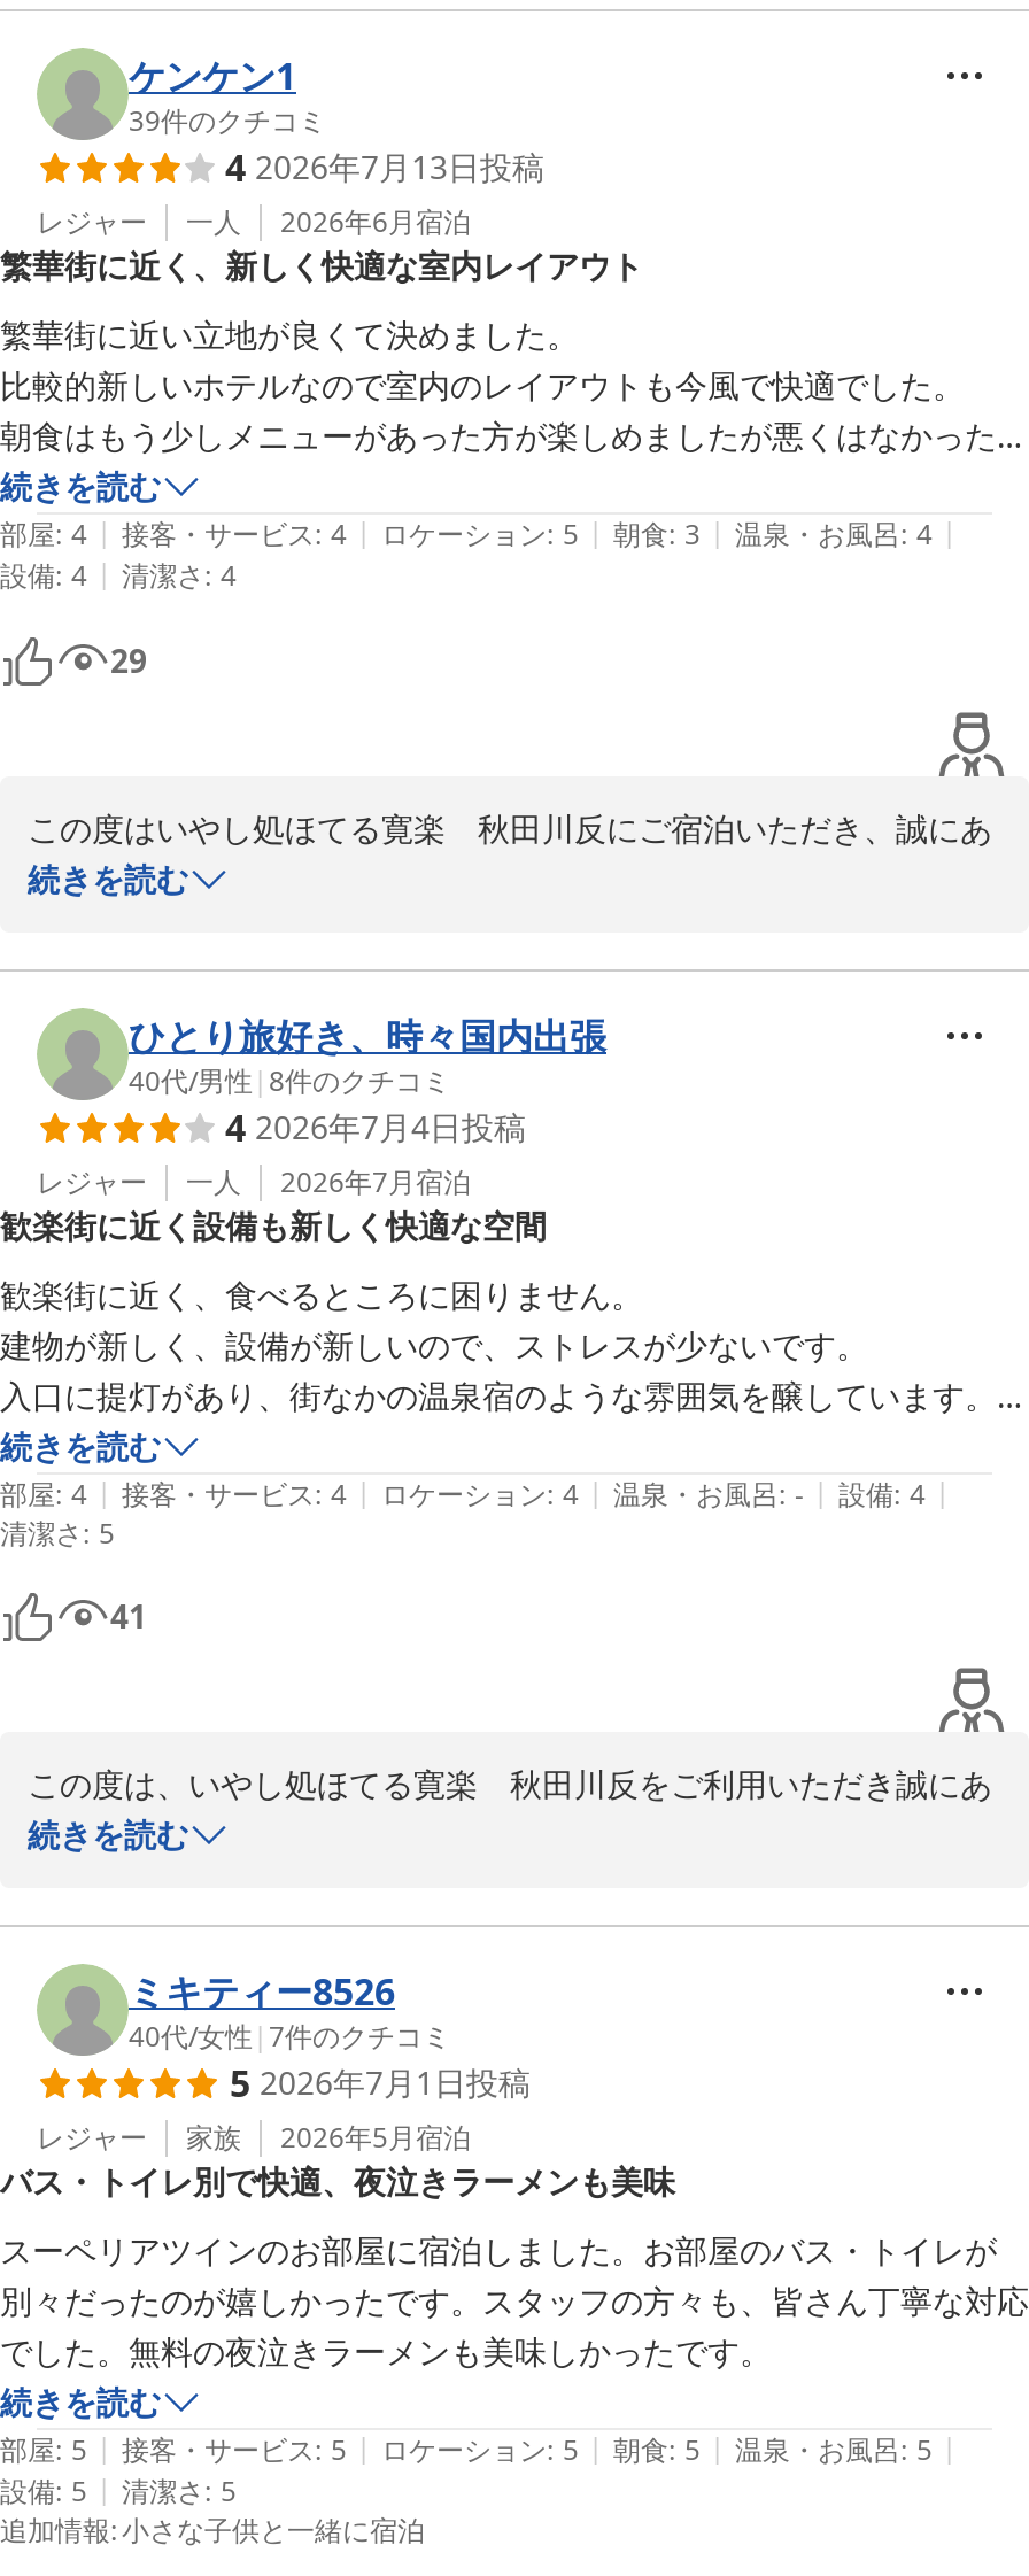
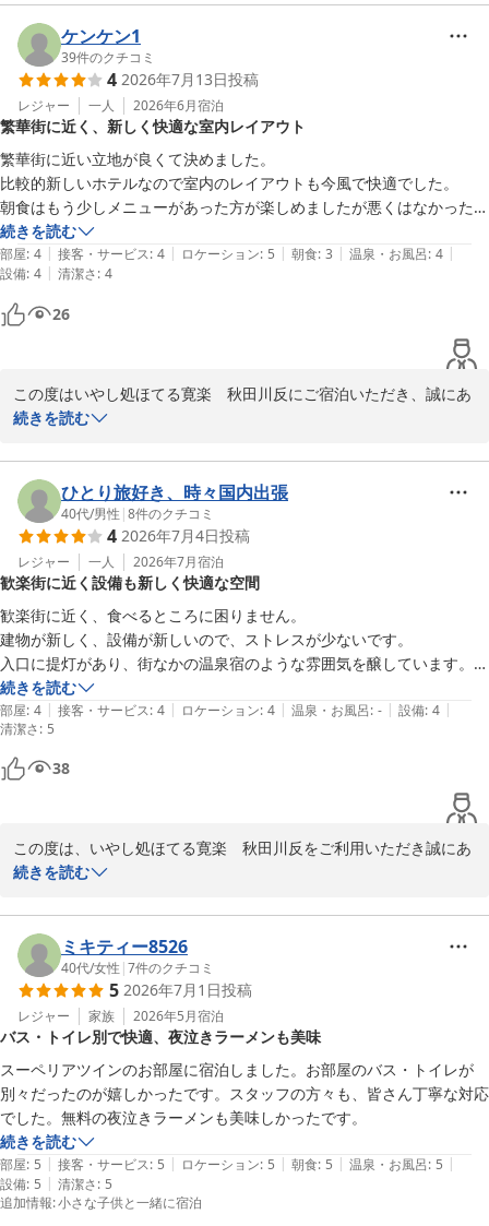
[110,639,147,682] 29 -> [52,303,70,324] 26
[110,1594,147,1638] 41 -> [52,758,70,778] 38

